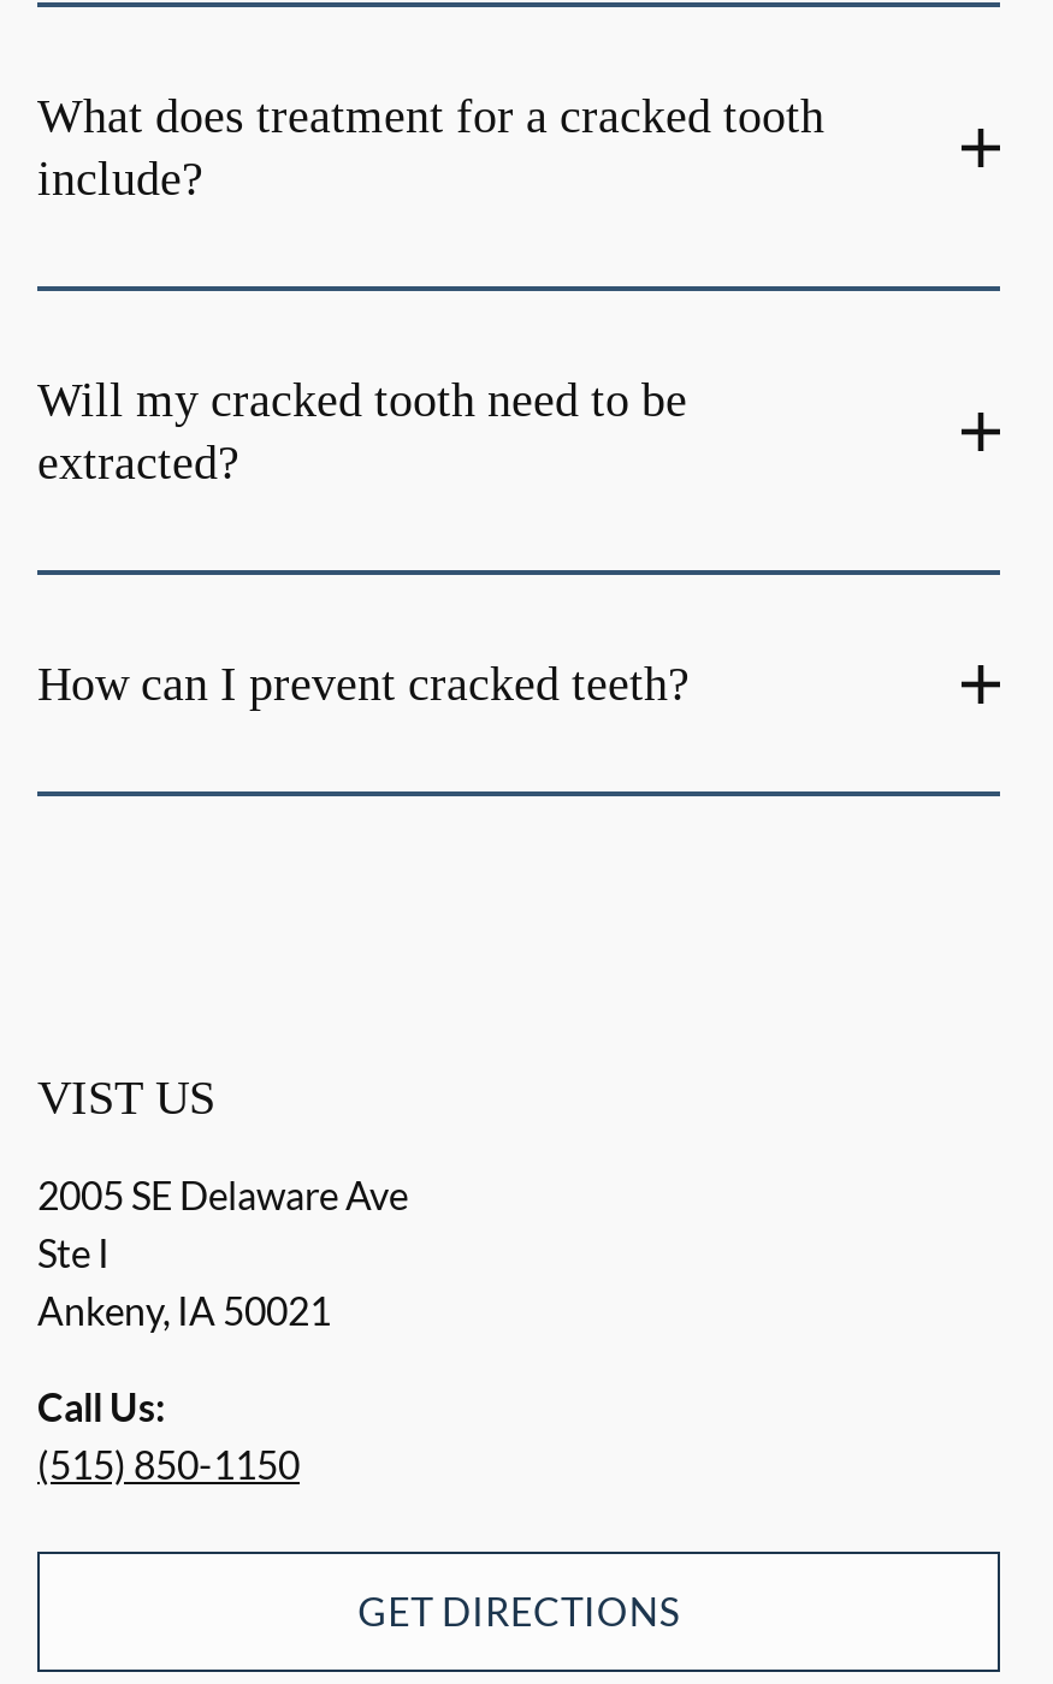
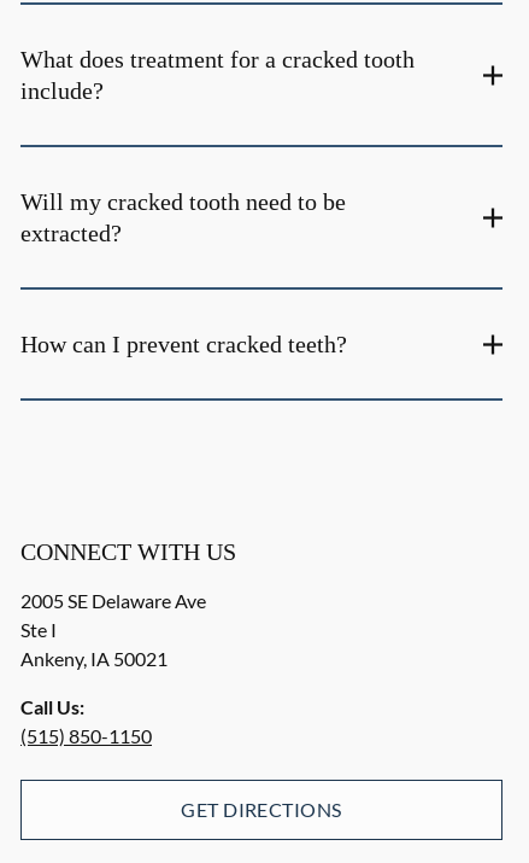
[37,1071,215,1123] VIST US -> [20,538,236,565] CONNECT WITH US

